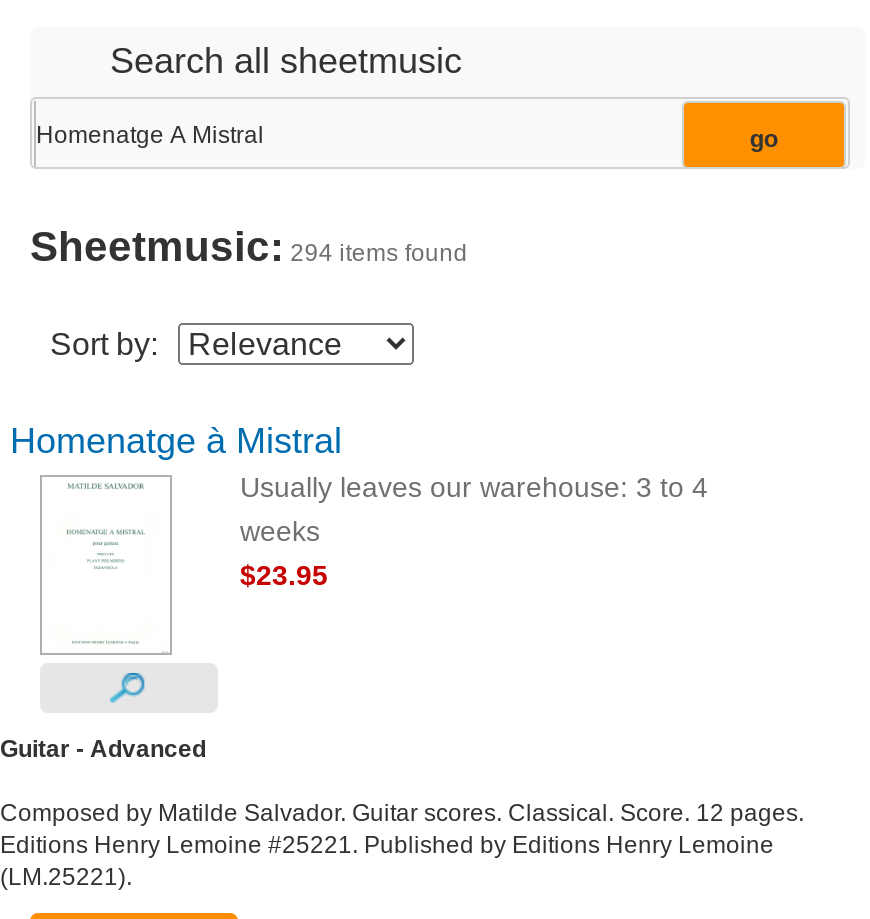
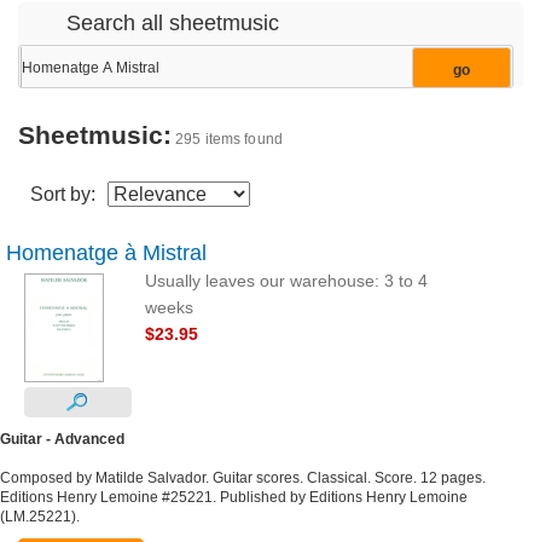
[30,223,468,269] Sheetmusic: 294 items found -> [18,121,283,149] Sheetmusic: 295 items found

